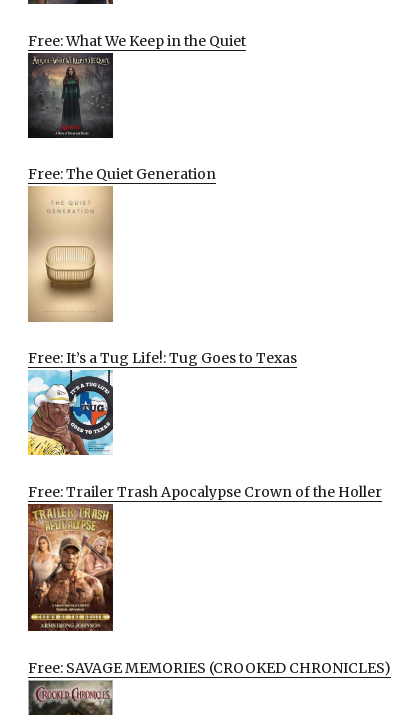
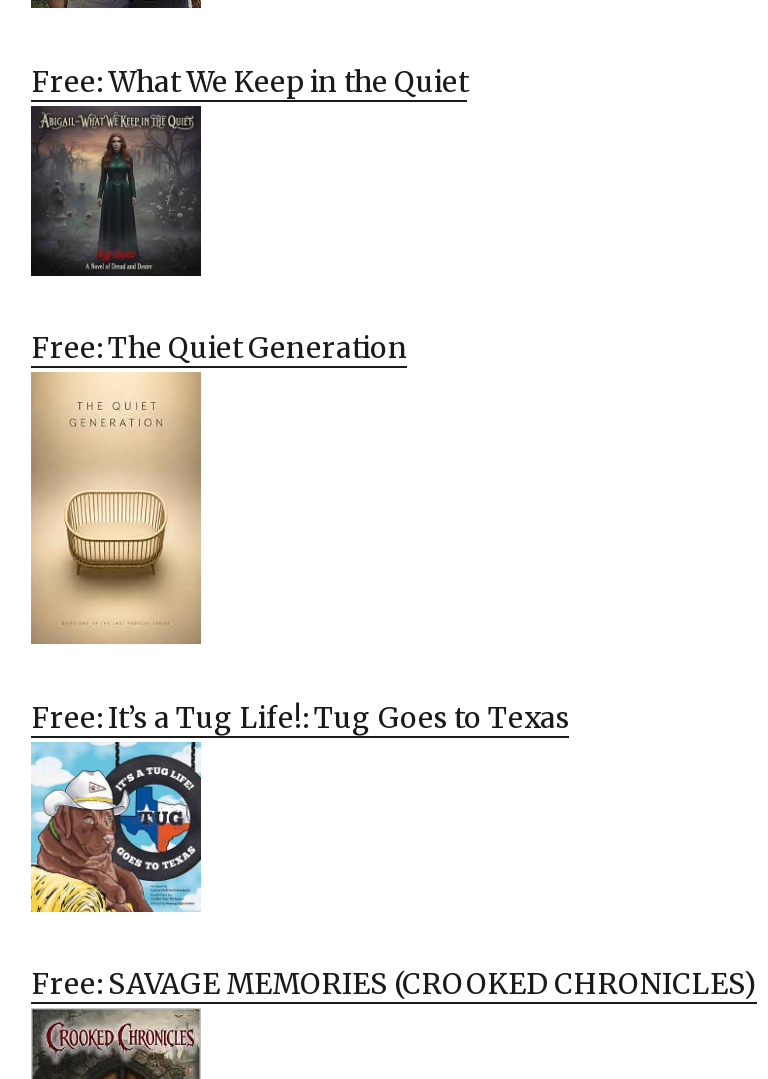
[28,483,382,501] Free: Trailer Trash Apocalypse Crown of the Holler -> none
[27,508,114,632] [image] -> none

